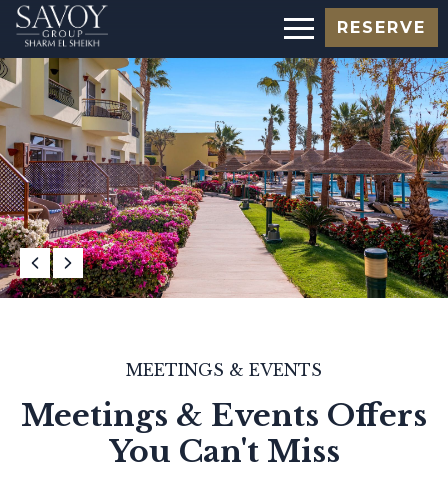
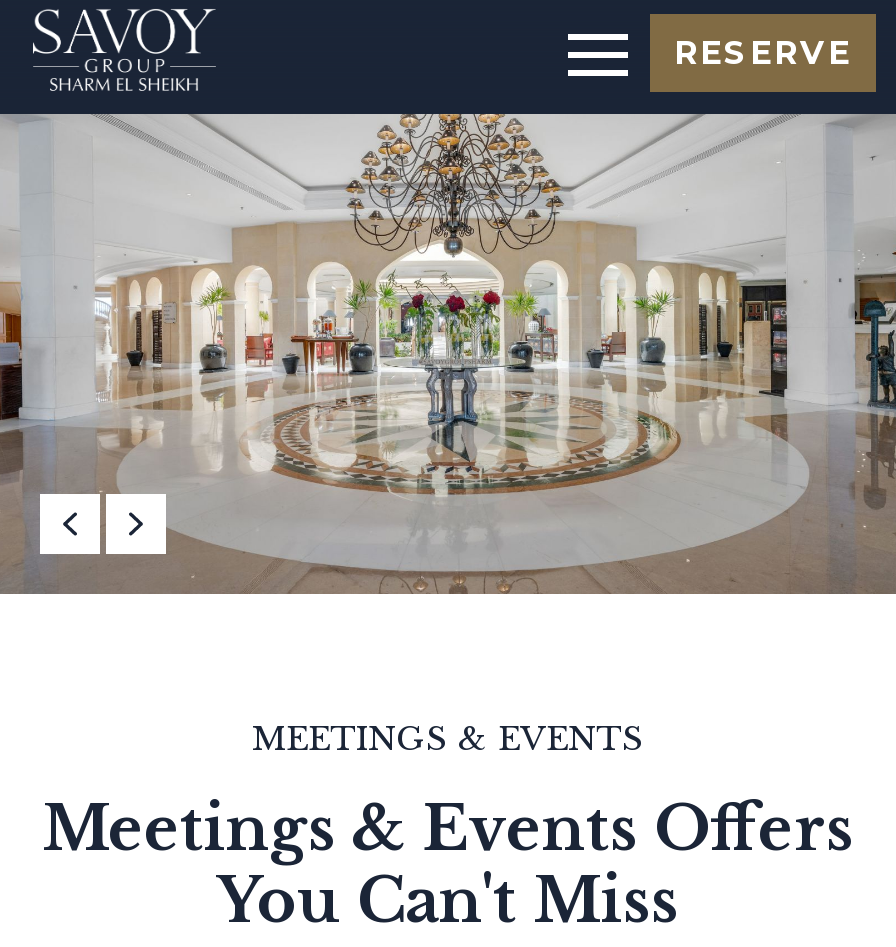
[3,57,445,299] [image] -> [6,112,890,596] [image]

